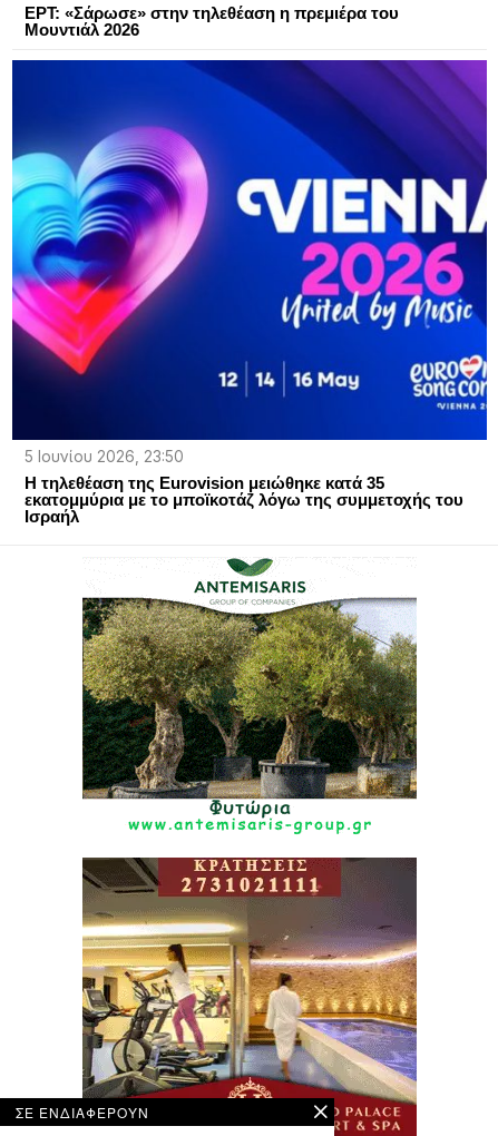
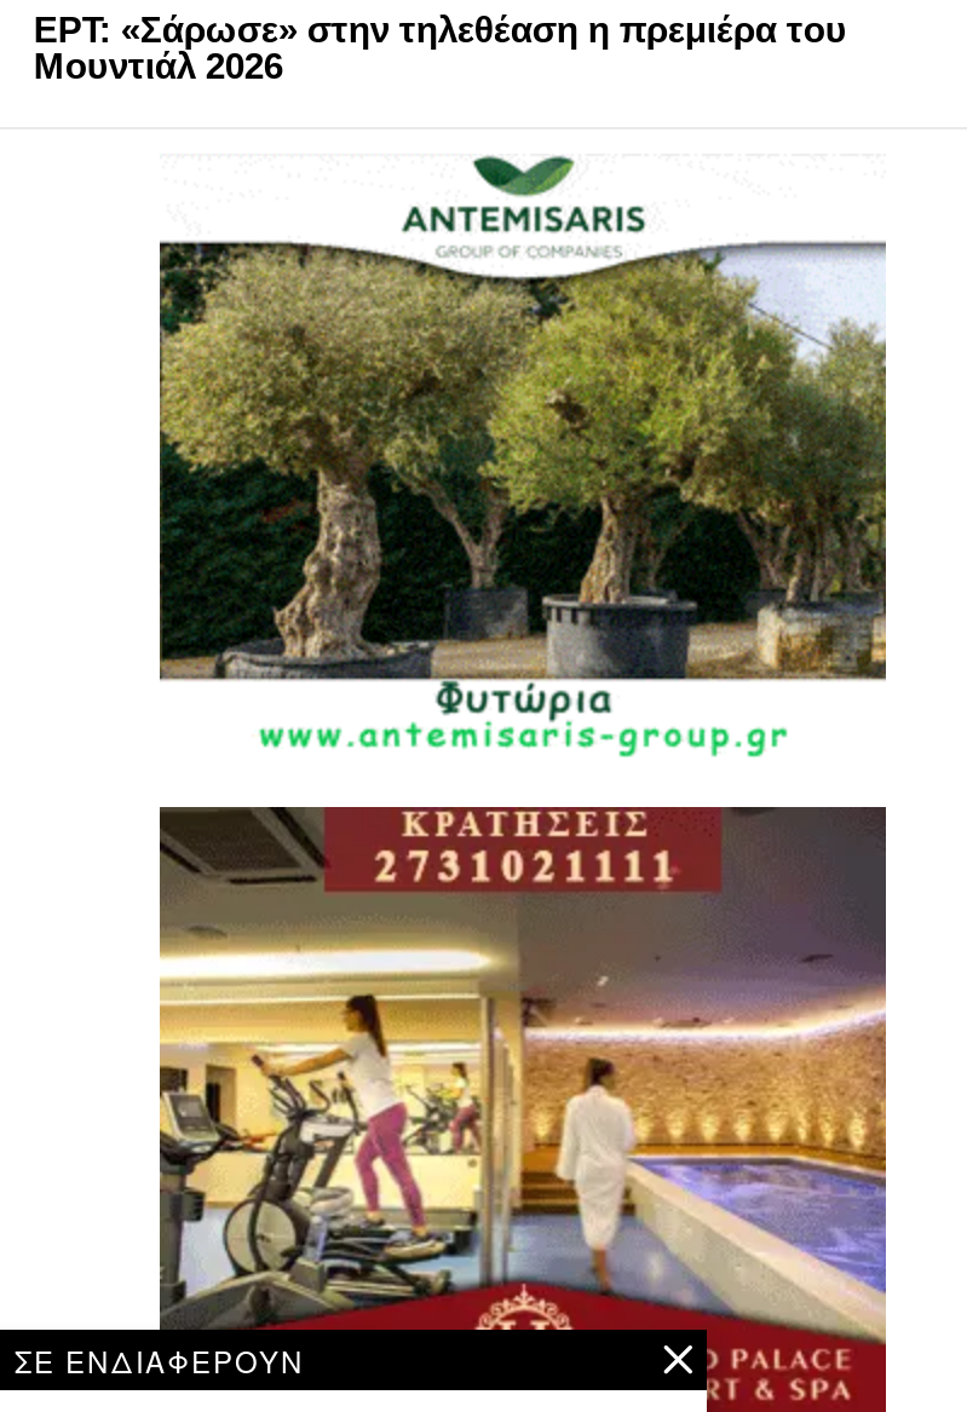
[11,59,488,525] [image] | 5 Ιουνίου 2026, 23:50 | Η τηλεθέαση της Eurovision μειώθηκε κατά 35 | εκατομμύρια με το μποϊκοτάζ λόγω της συμμετοχής του | Ισραήλ -> none

